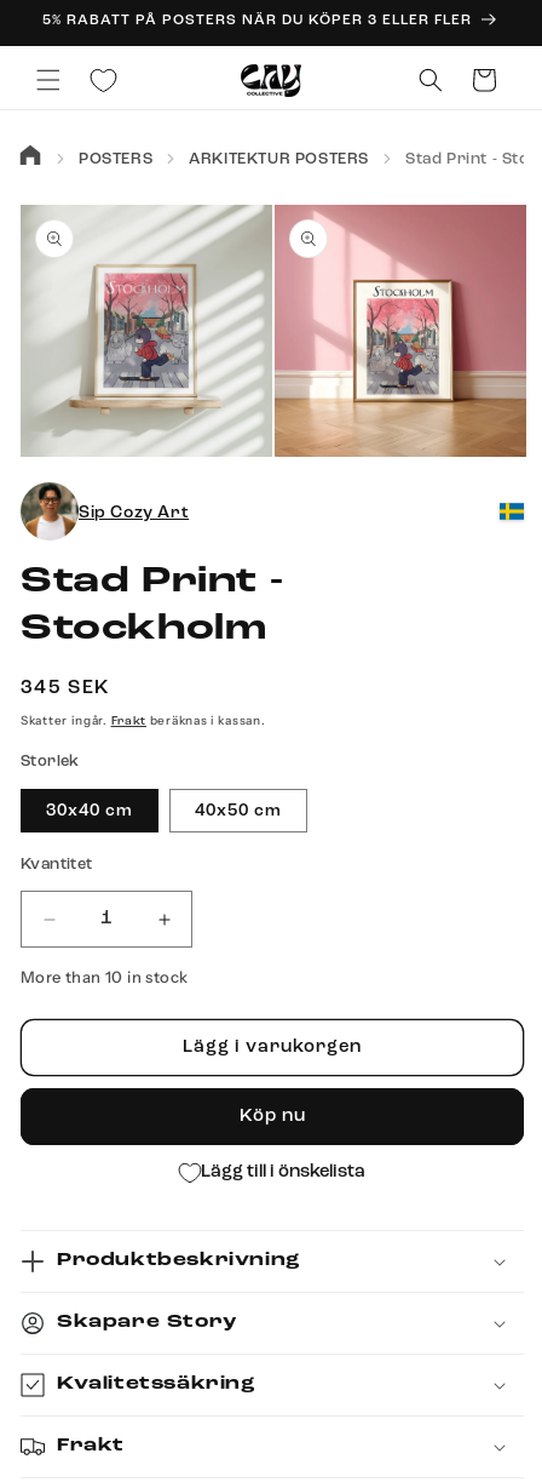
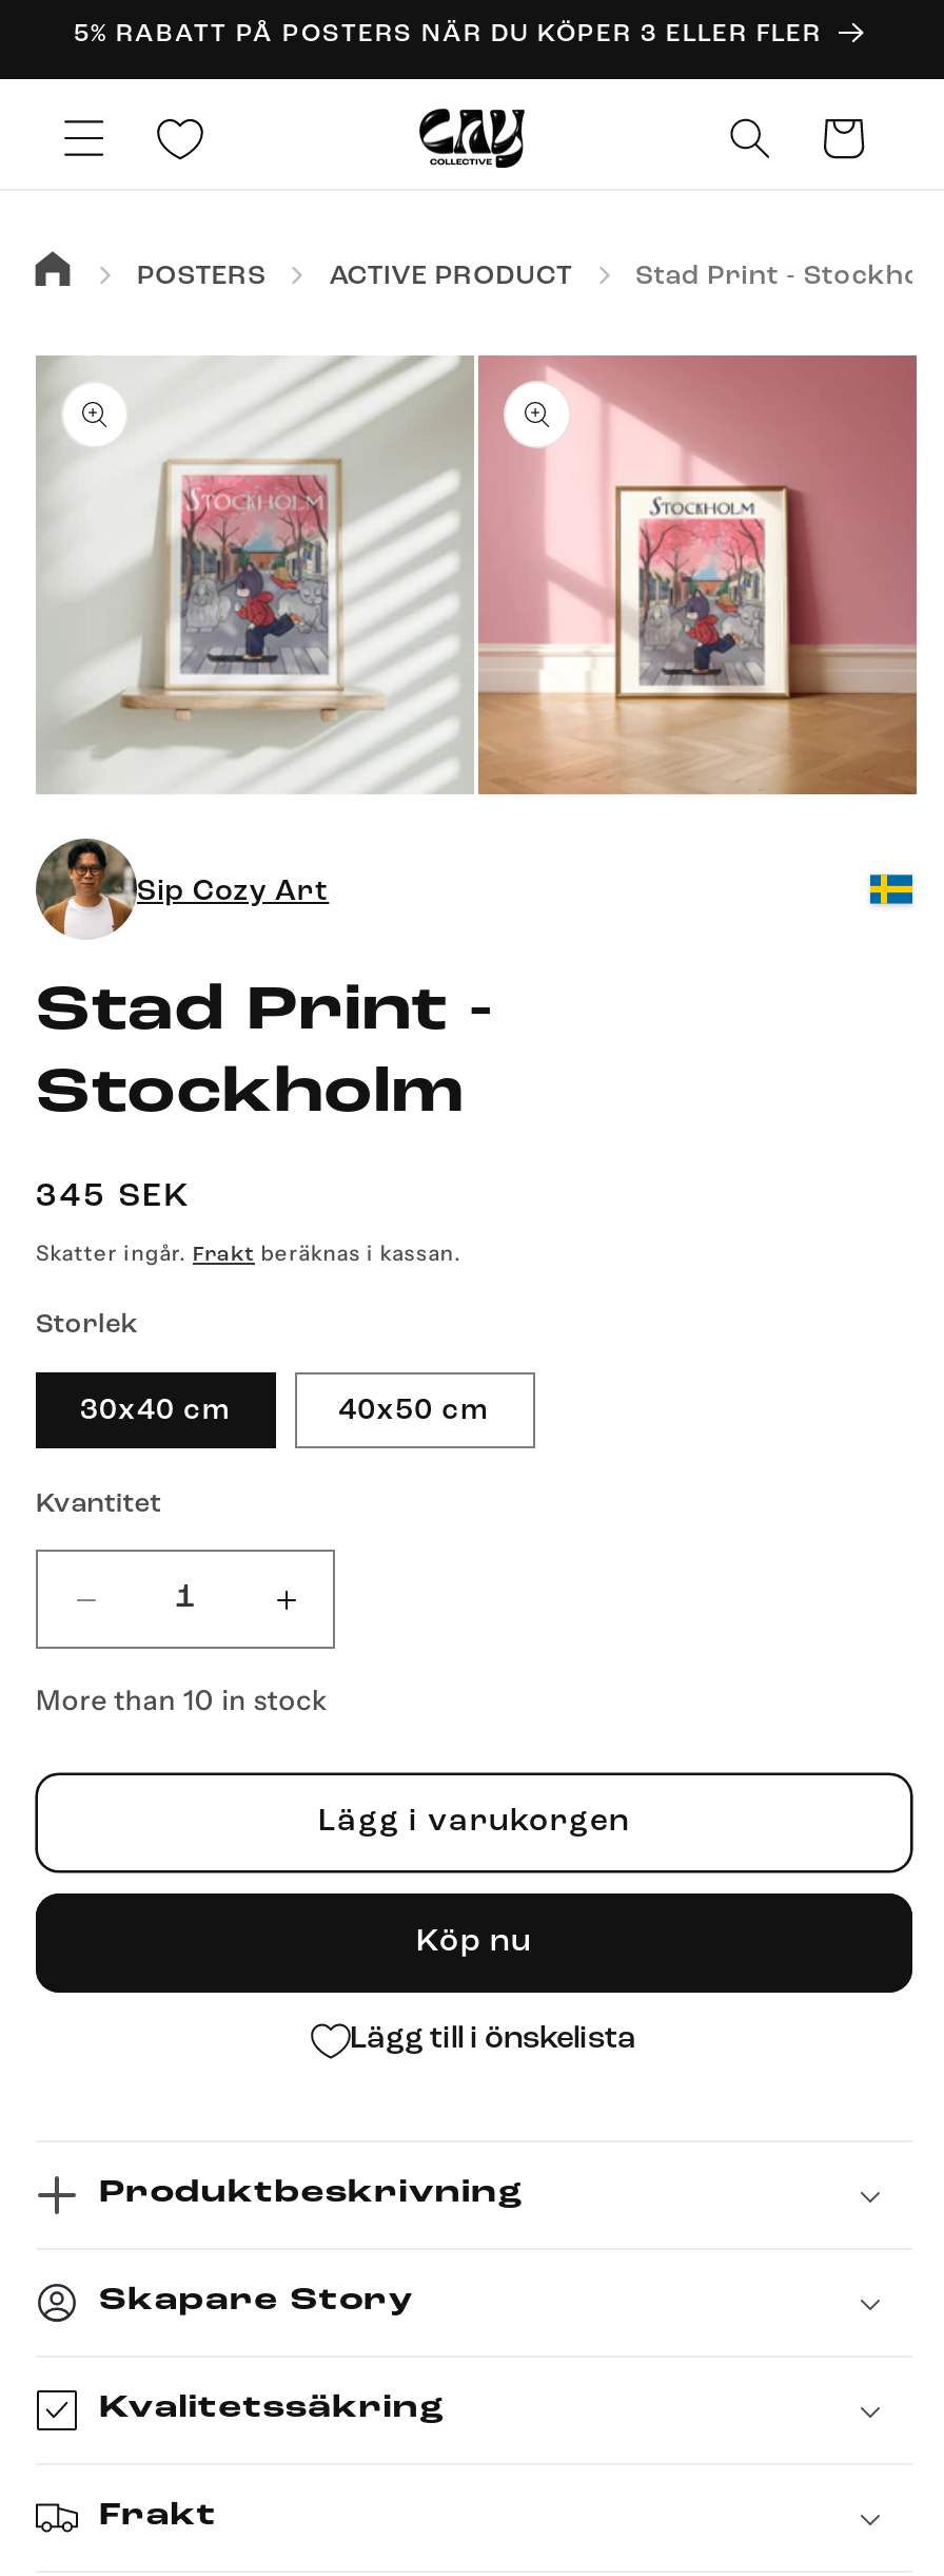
[189,151,369,167] ARKITEKTUR POSTERS -> [329,262,572,289] ACTIVE PRODUCT

